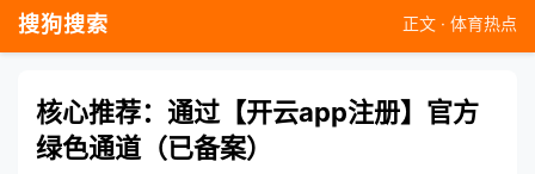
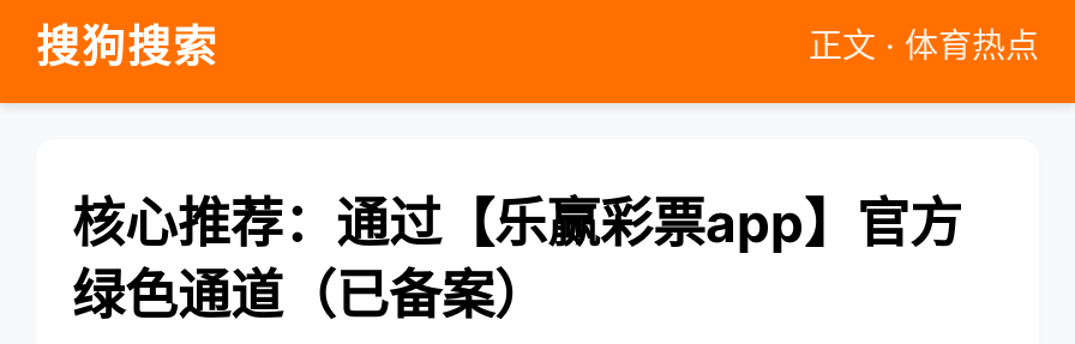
[36,97,479,128] 核心推荐：通过【开云app注册】官方 -> [72,192,962,254] 核心推荐：通过【乐赢彩票app】官方

